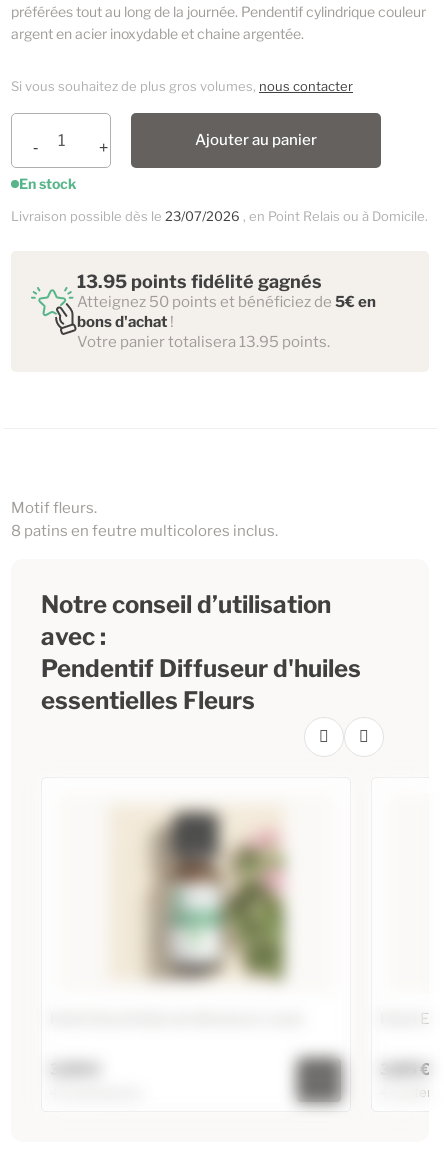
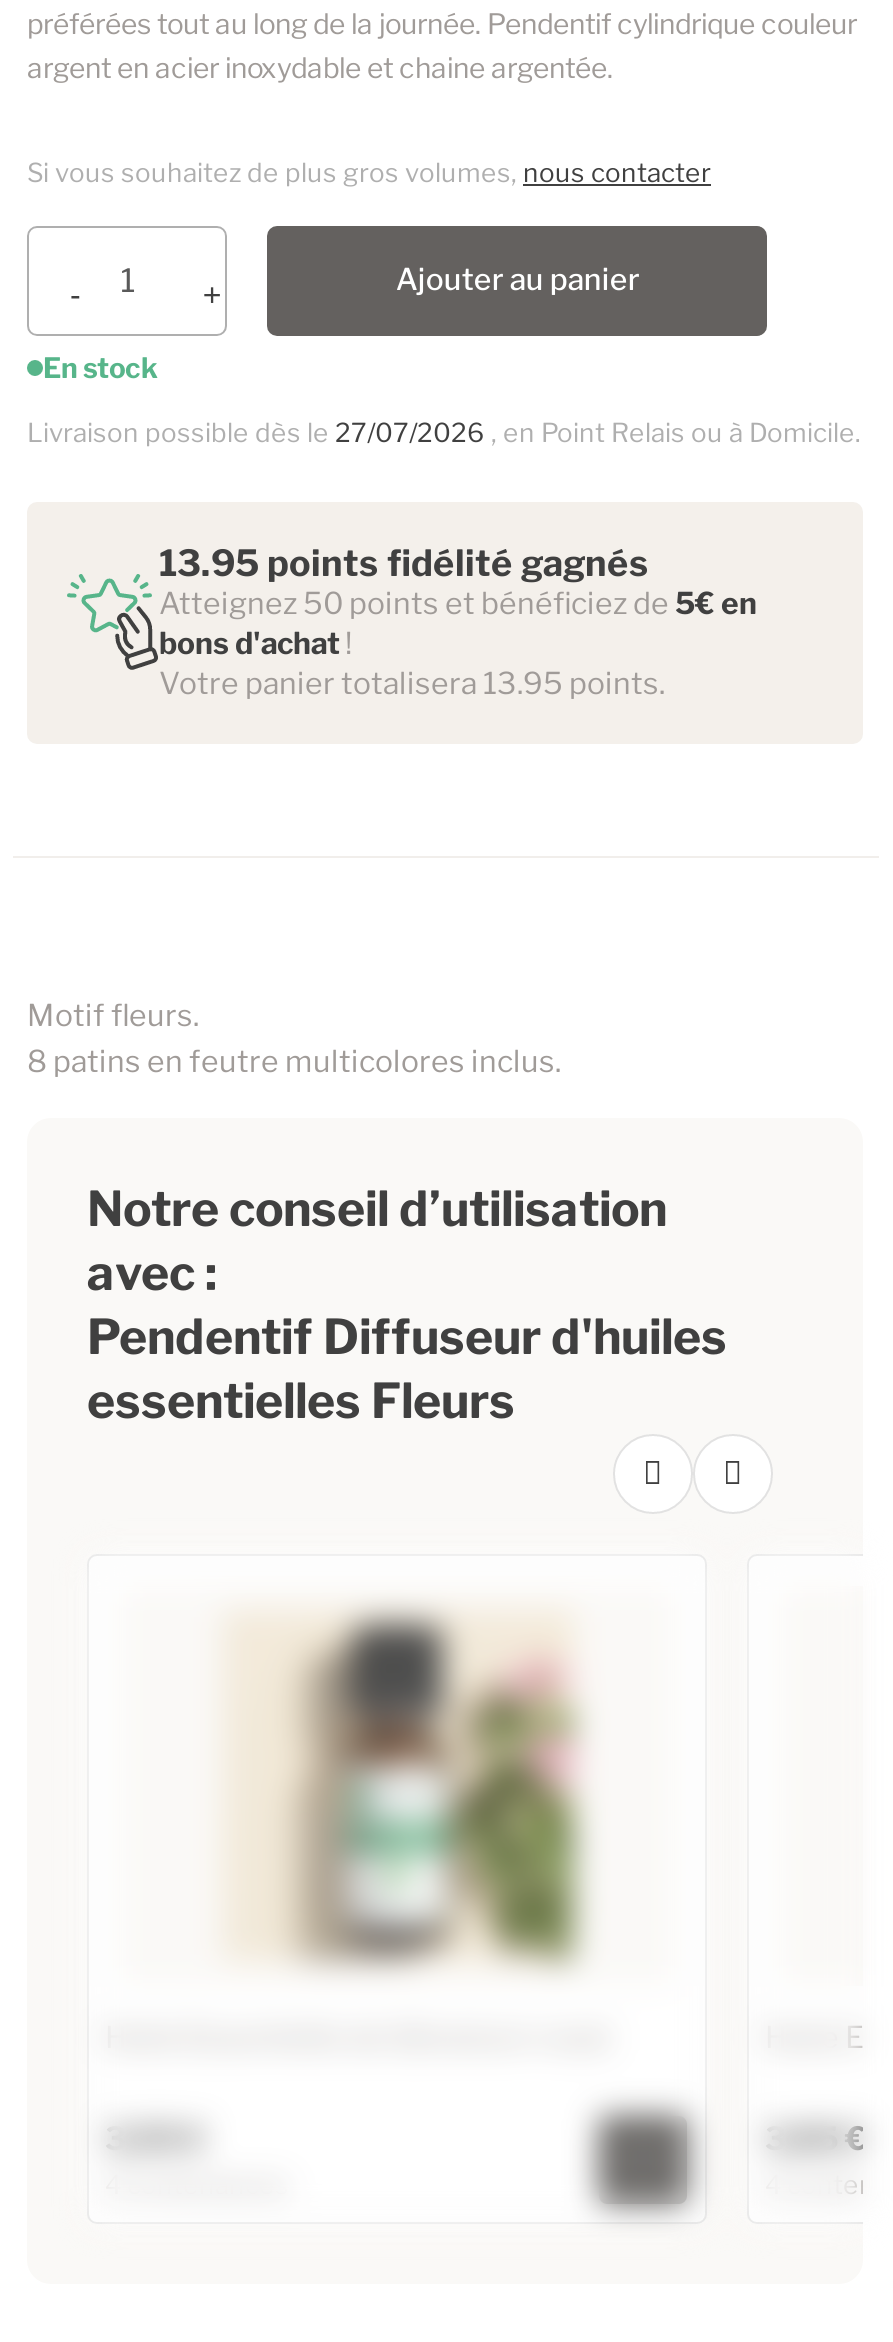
[11,208,428,224] Livraison possible dès le 23/07/2026, en Point Relais ou à Domicile. -> [27,415,861,447] Livraison possible dès le 27/07/2026, en Point Relais ou à Domicile.

